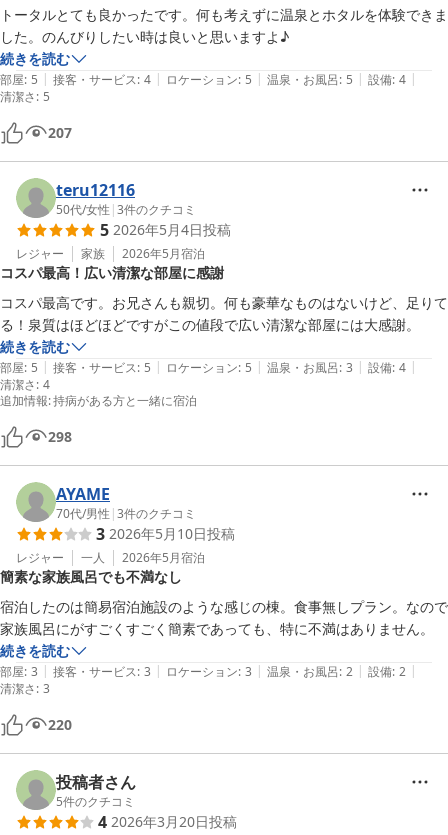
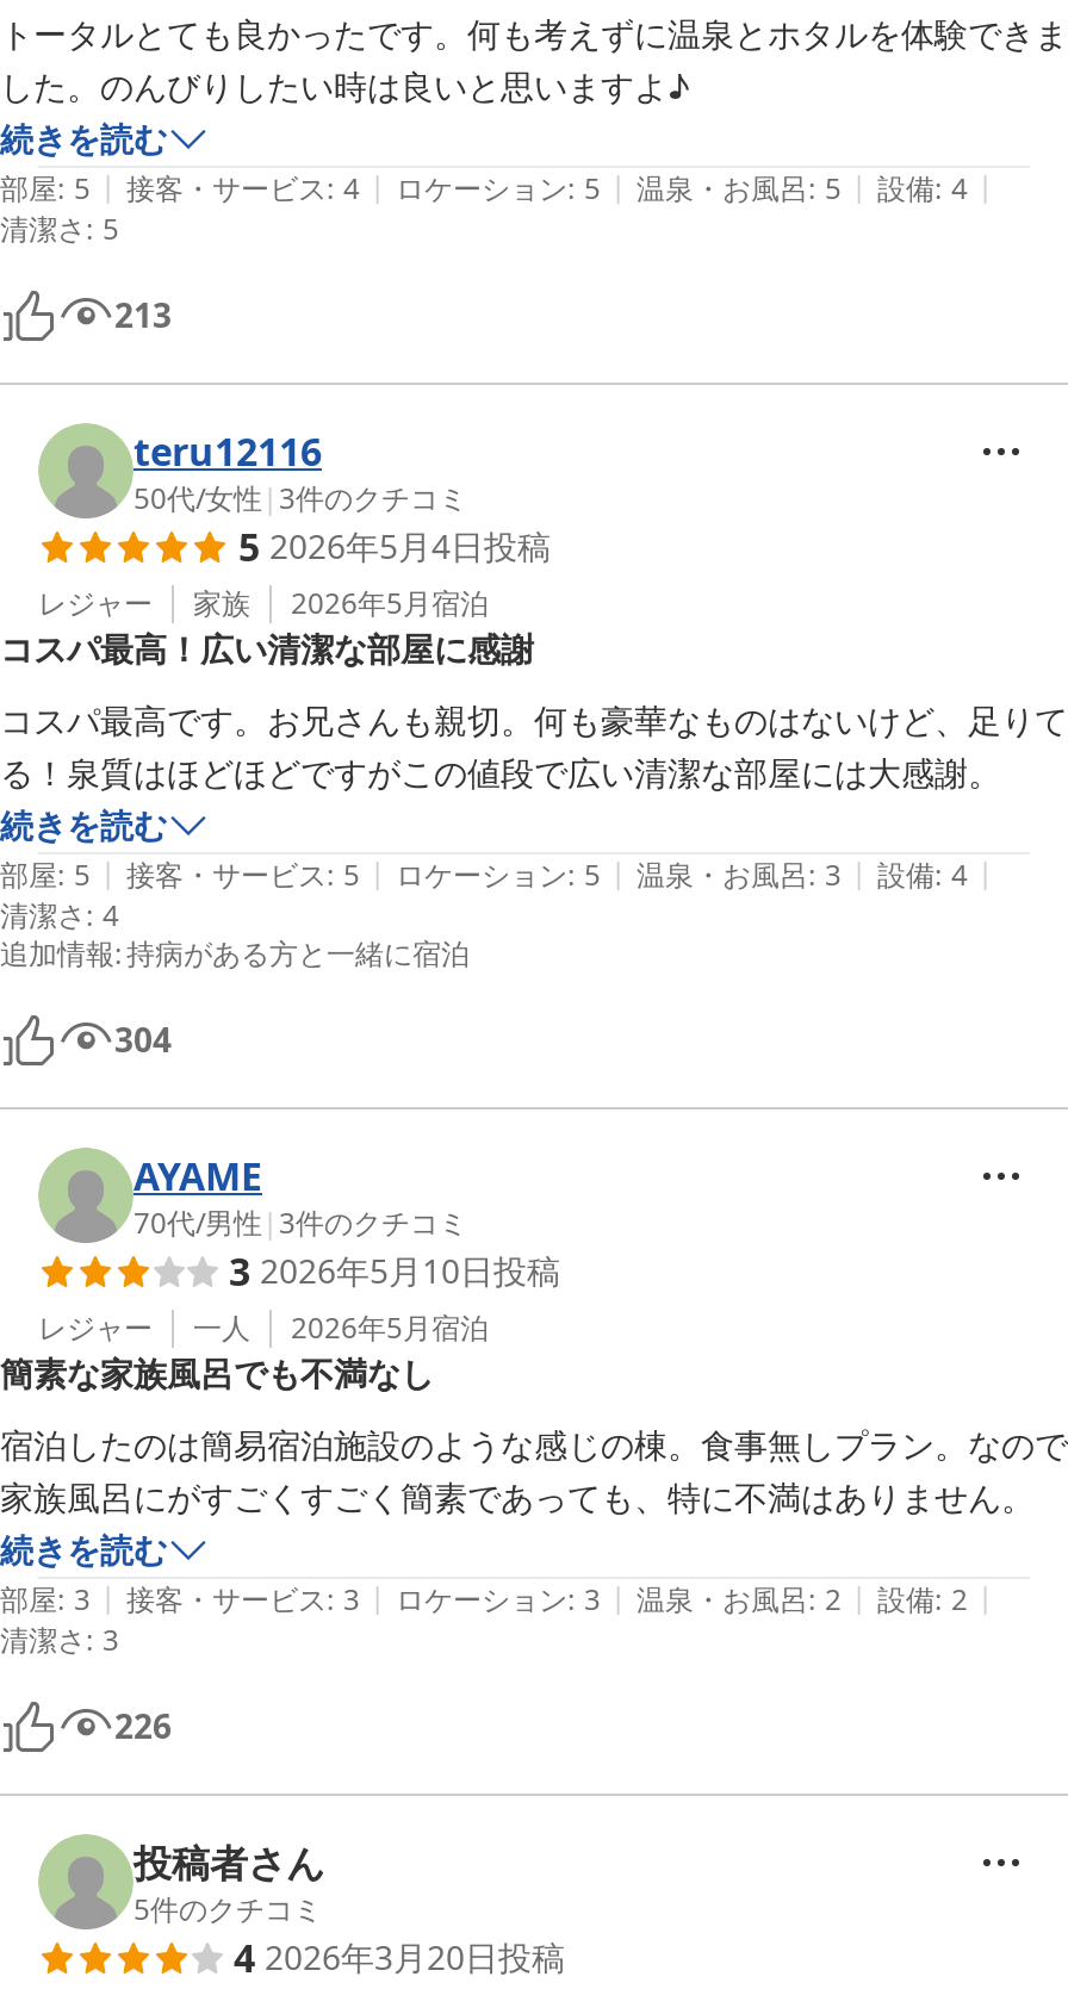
[48,123,72,142] 207 -> [114,292,172,337] 213
[48,427,72,446] 298 -> [114,1017,172,1062] 304
[48,715,72,734] 220 -> [114,1703,172,1748] 226

